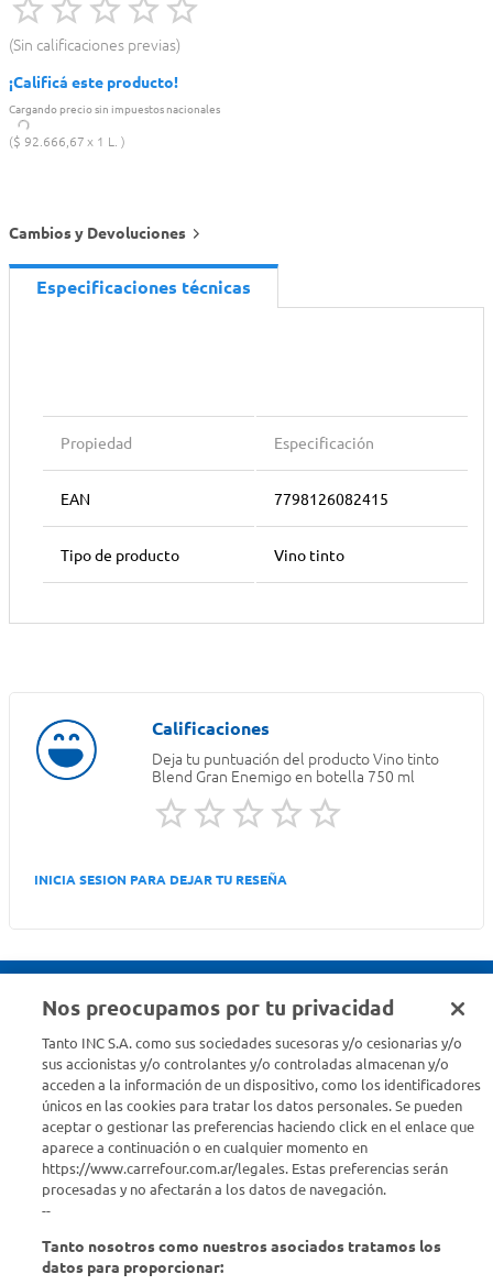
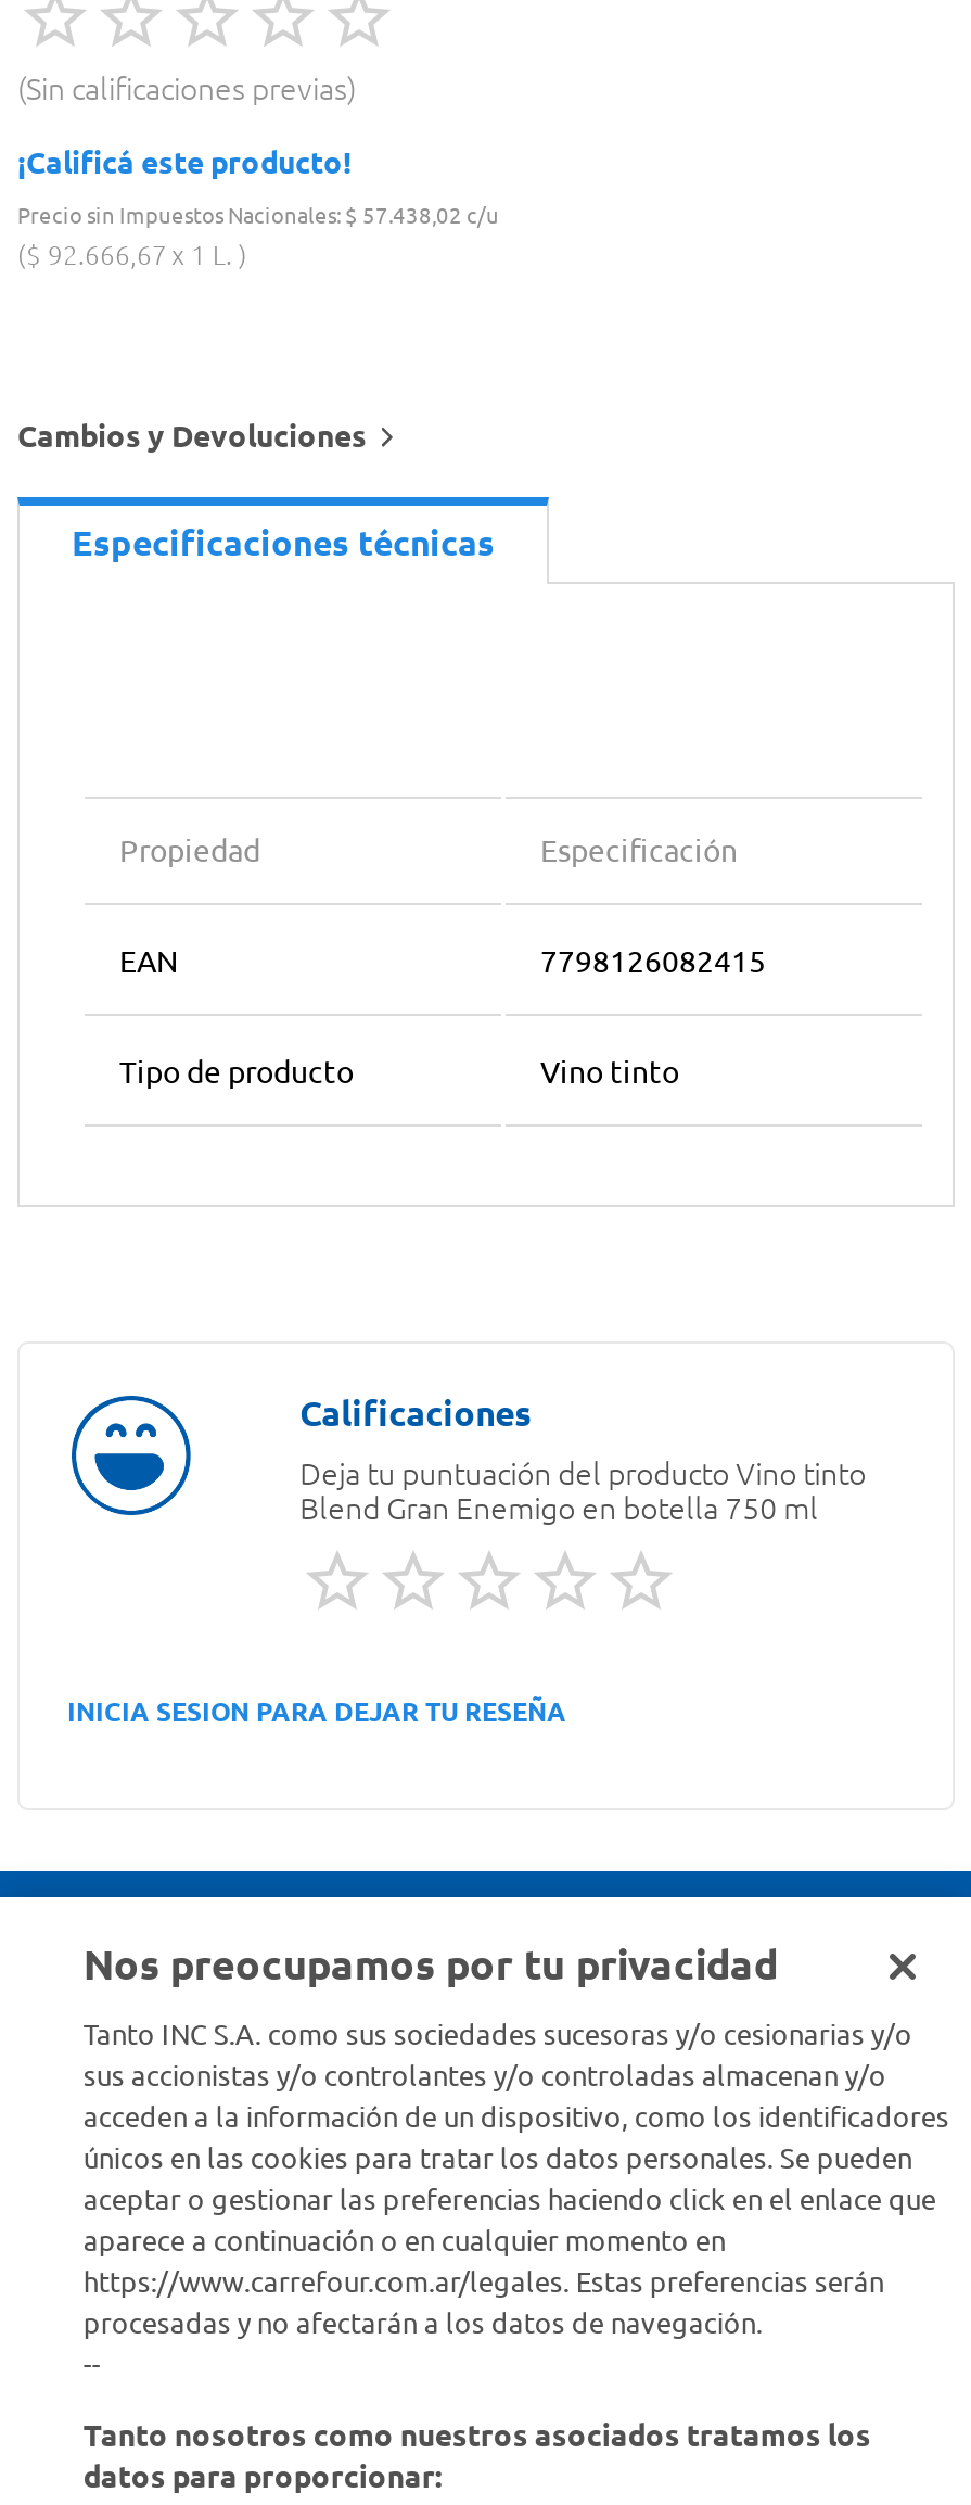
[9,103,220,116] Cargando precio sin impuestos nacionales -> [17,203,499,229] Precio sin Impuestos Nacionales: $ 57.438,02 c/u

